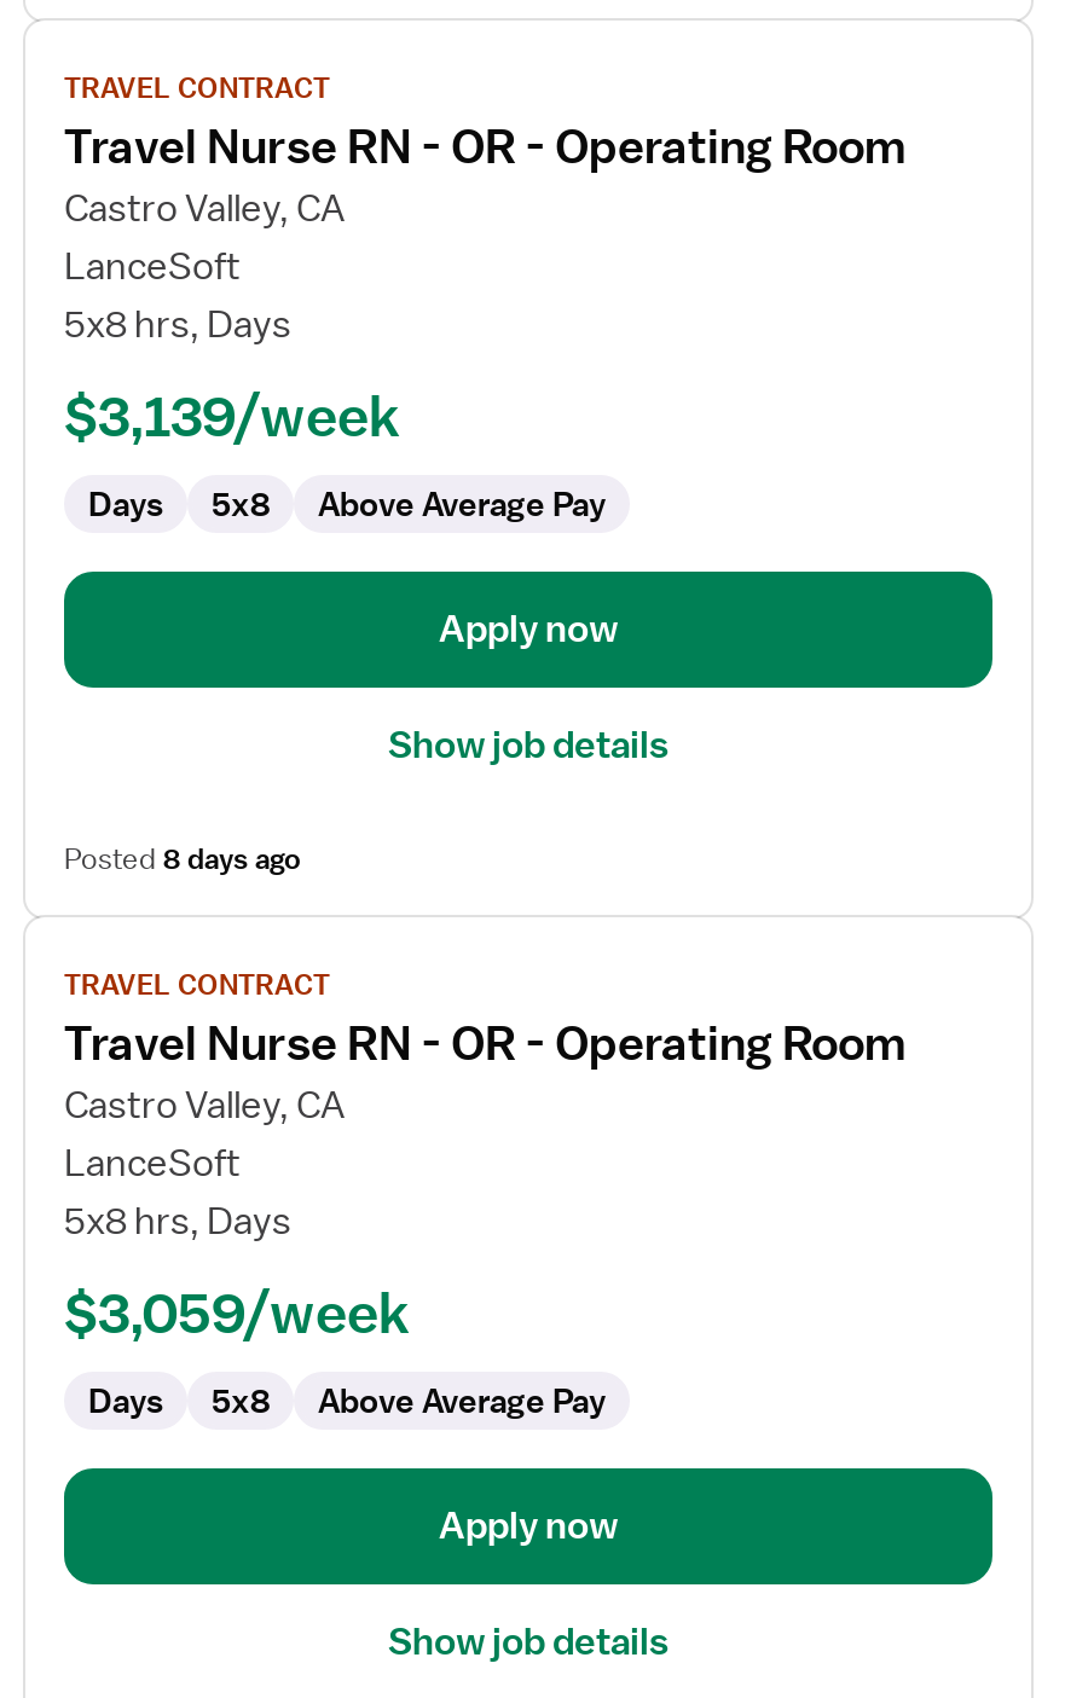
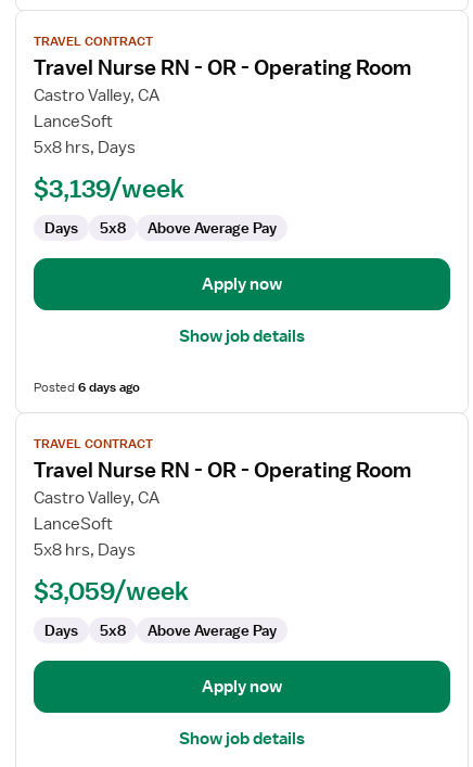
[64,840,301,879] Posted 8 days ago -> [34,379,140,396] Posted 6 days ago

